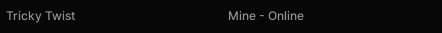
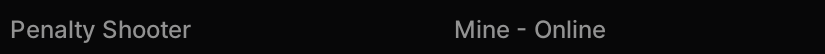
[6,8,75,23] Tricky Twist -> [10,14,192,44] Penalty Shooter

